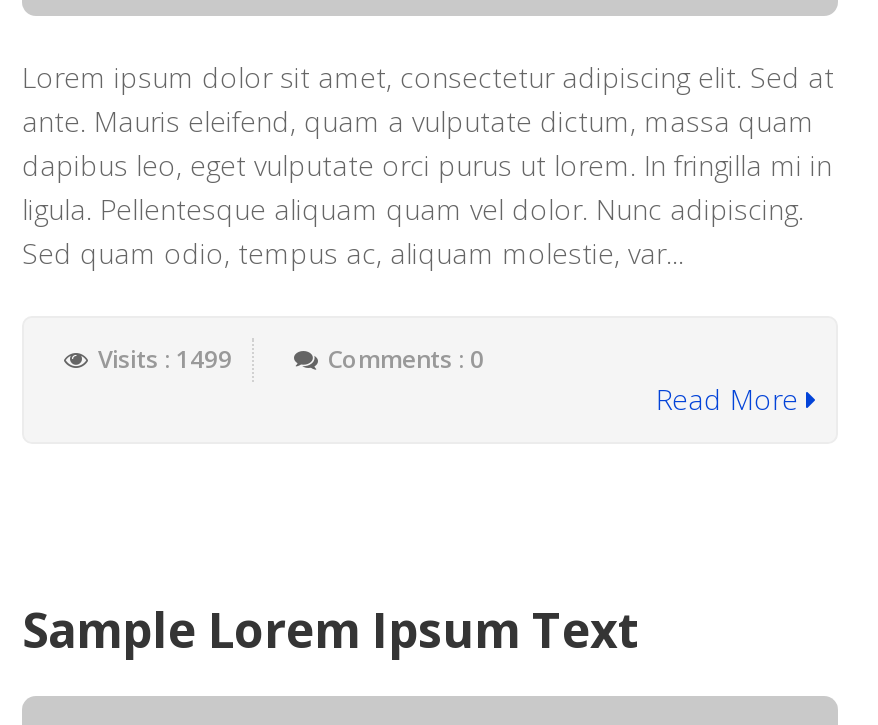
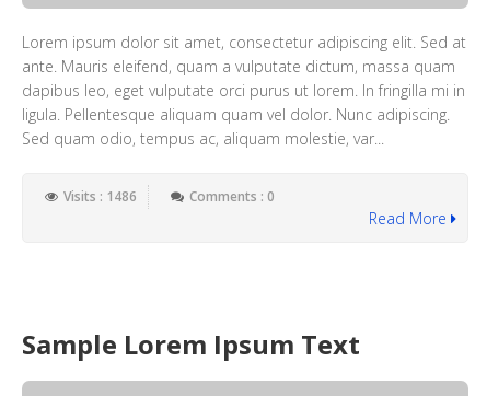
[98,342,232,376] Visits : 1499 -> [63,187,137,205] Visits : 1486

